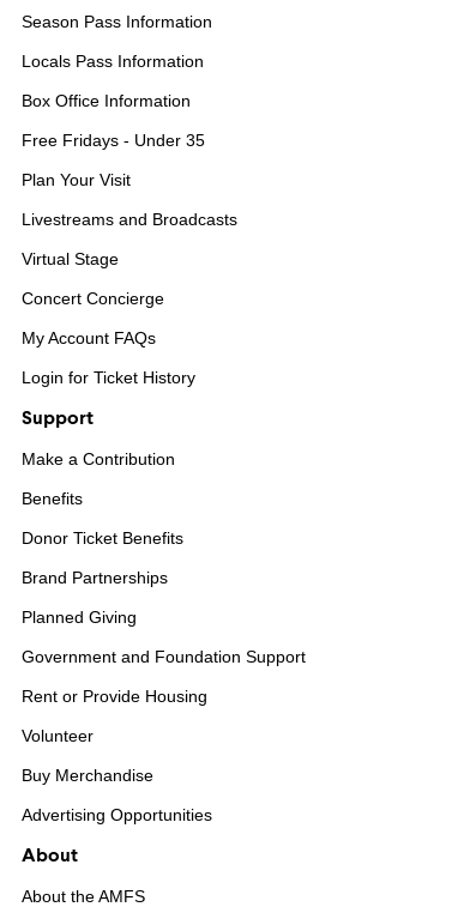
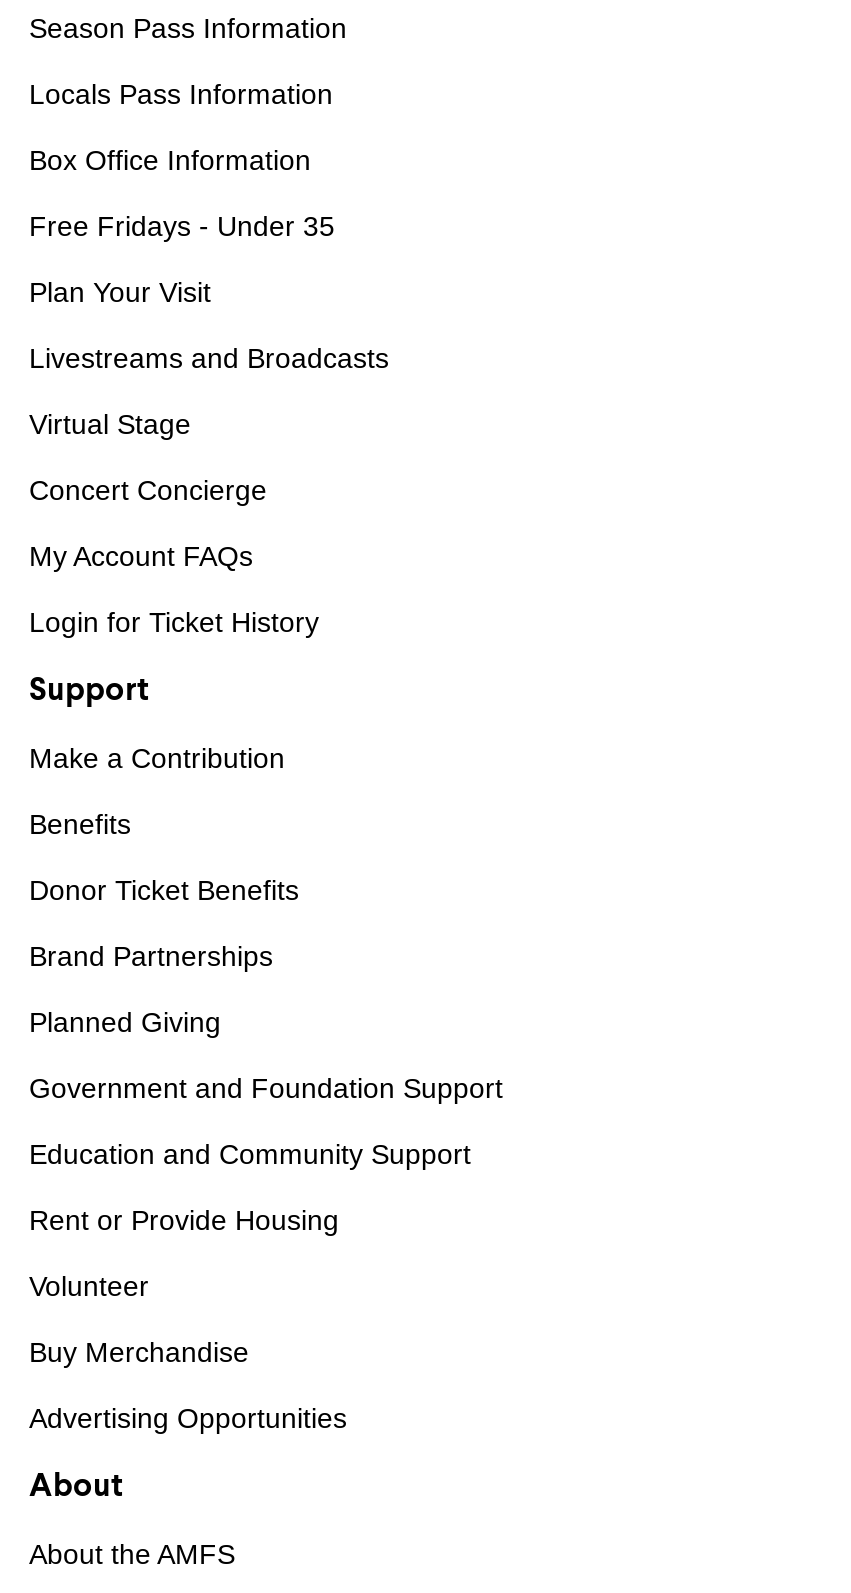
none -> [29,1138,471,1170] Education and Community Support

